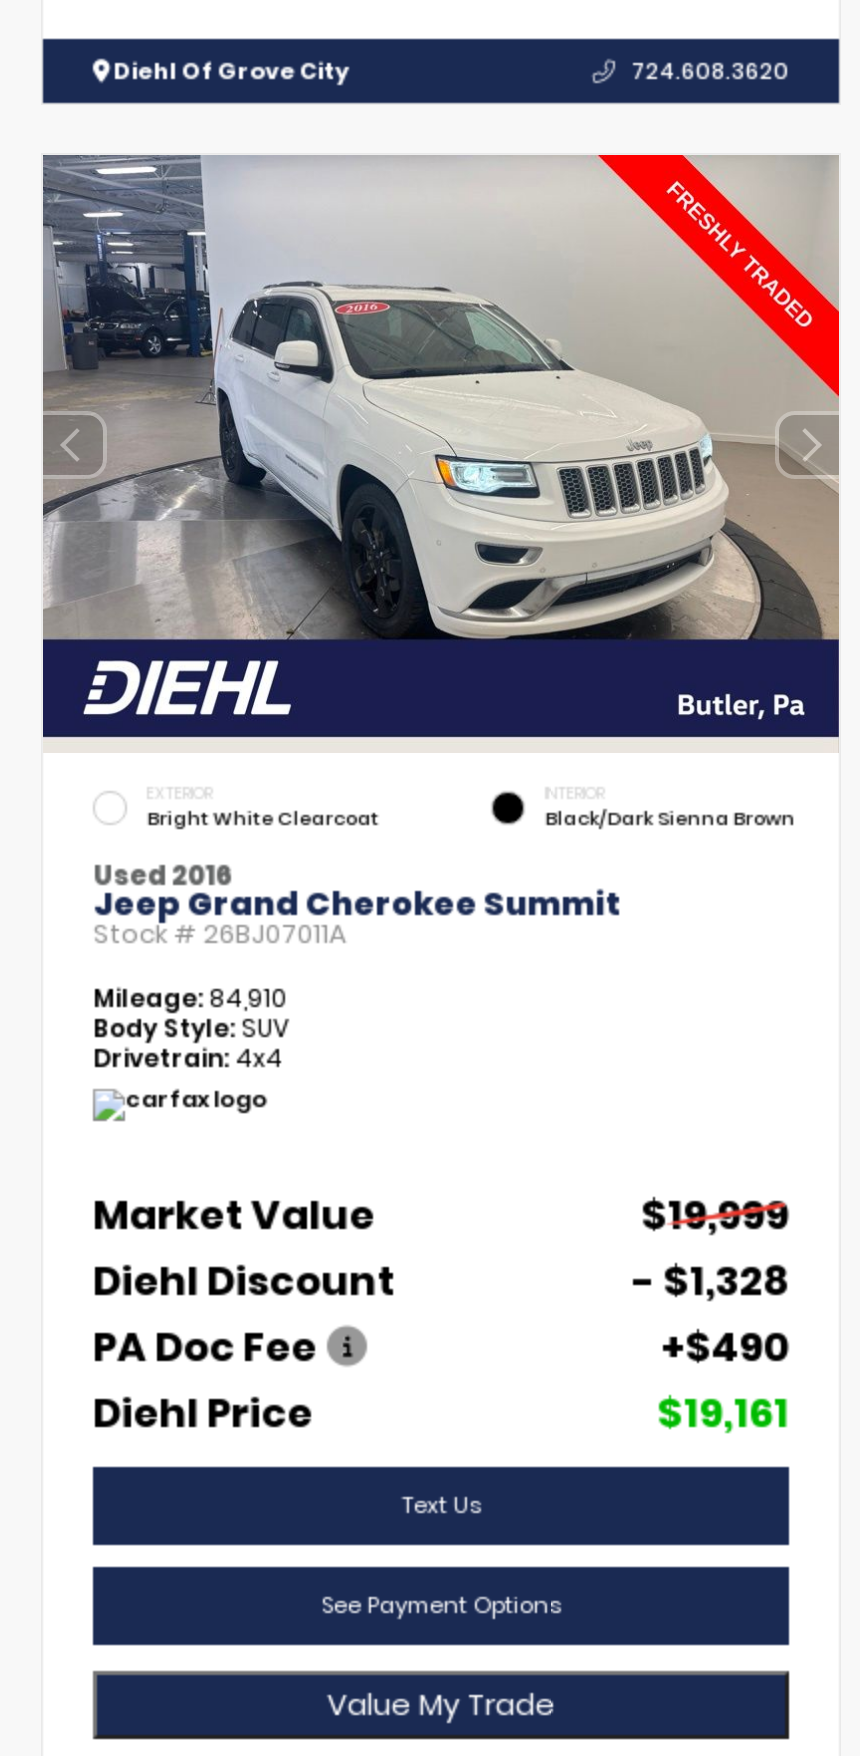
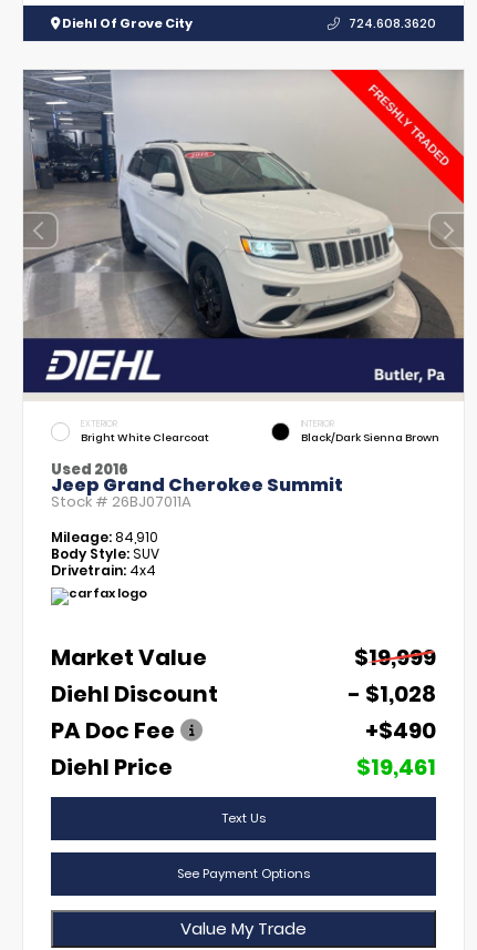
[631,1252,789,1308] - $1,328 -> [348,678,436,709] - $1,028
[657,1384,789,1440] $19,161 -> [356,751,436,782] $19,461

